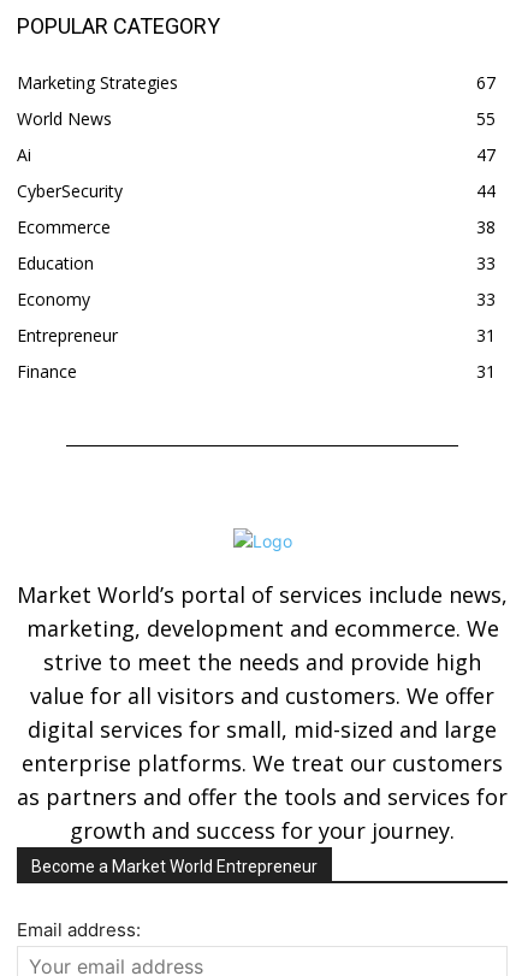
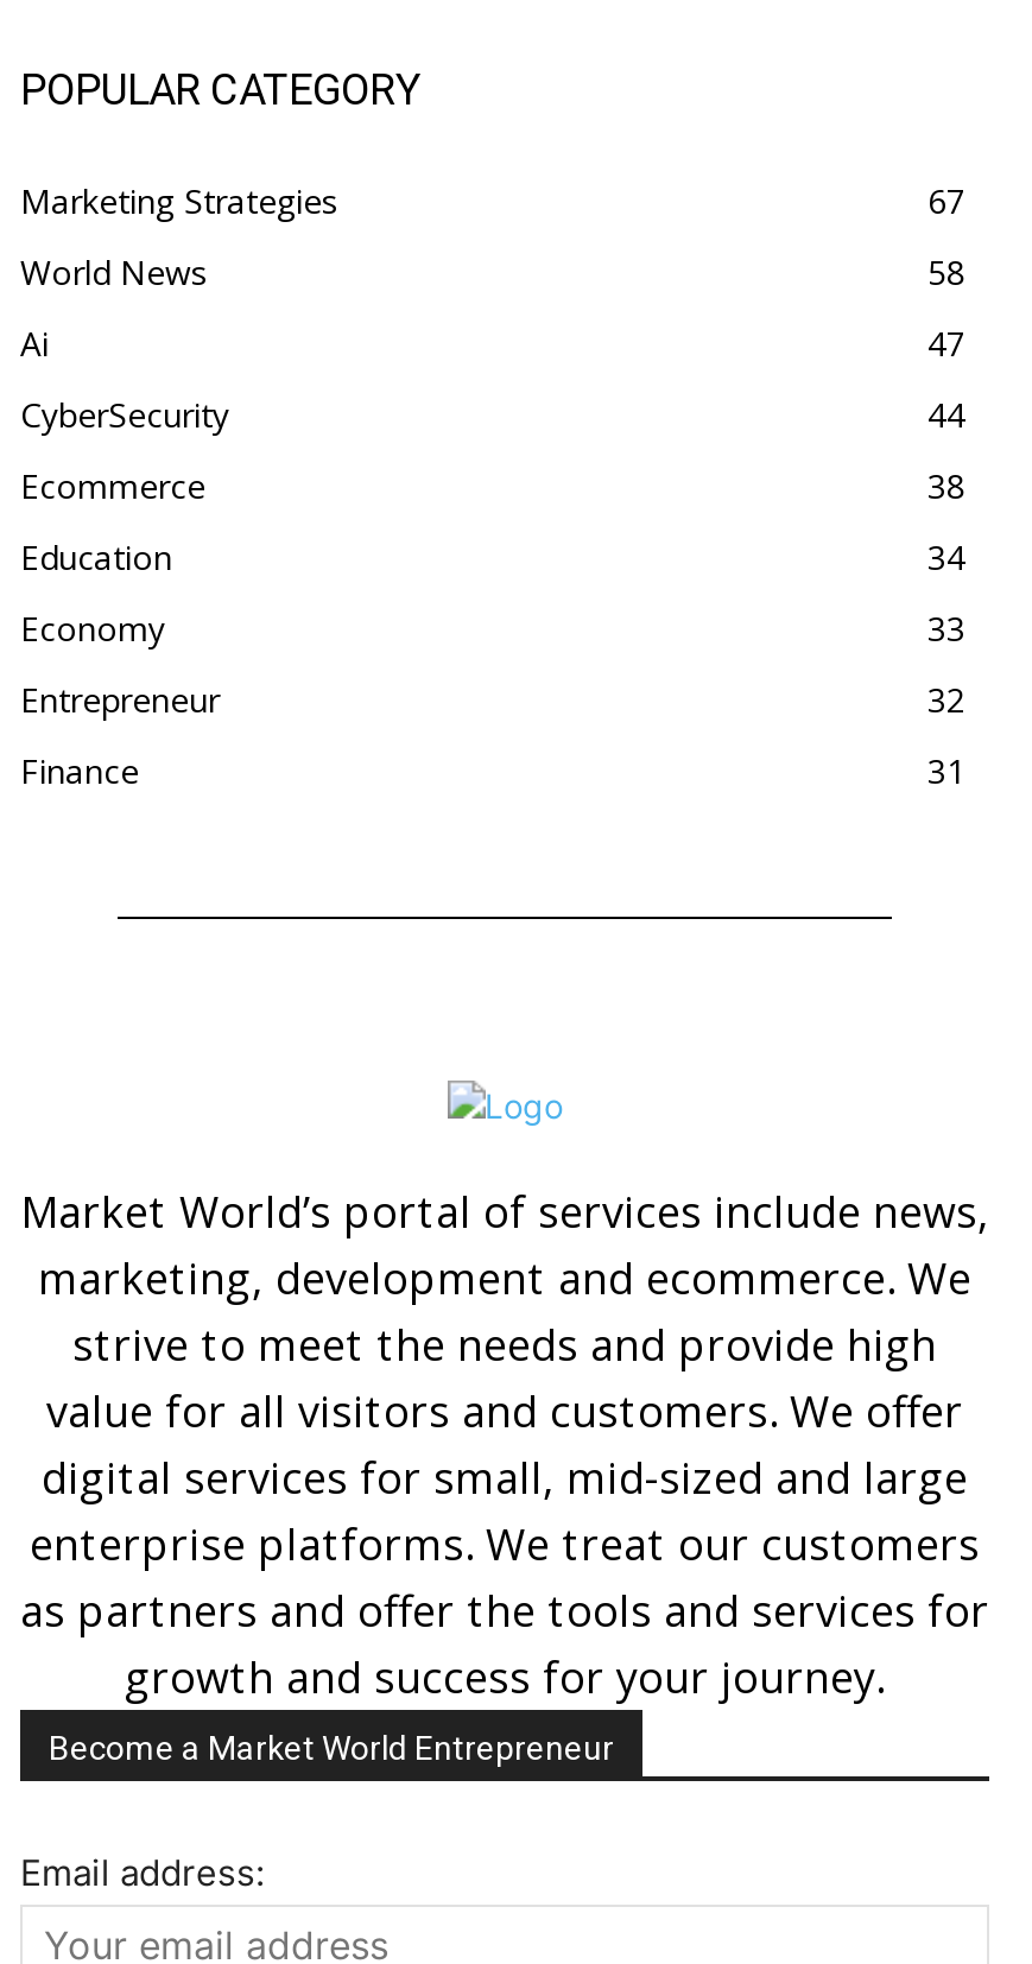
[476,107,496,130] 55 -> [927,249,965,294] 58
[476,251,496,274] 33 -> [927,534,965,579] 34
[476,323,496,346] 31 -> [927,676,965,721] 32

